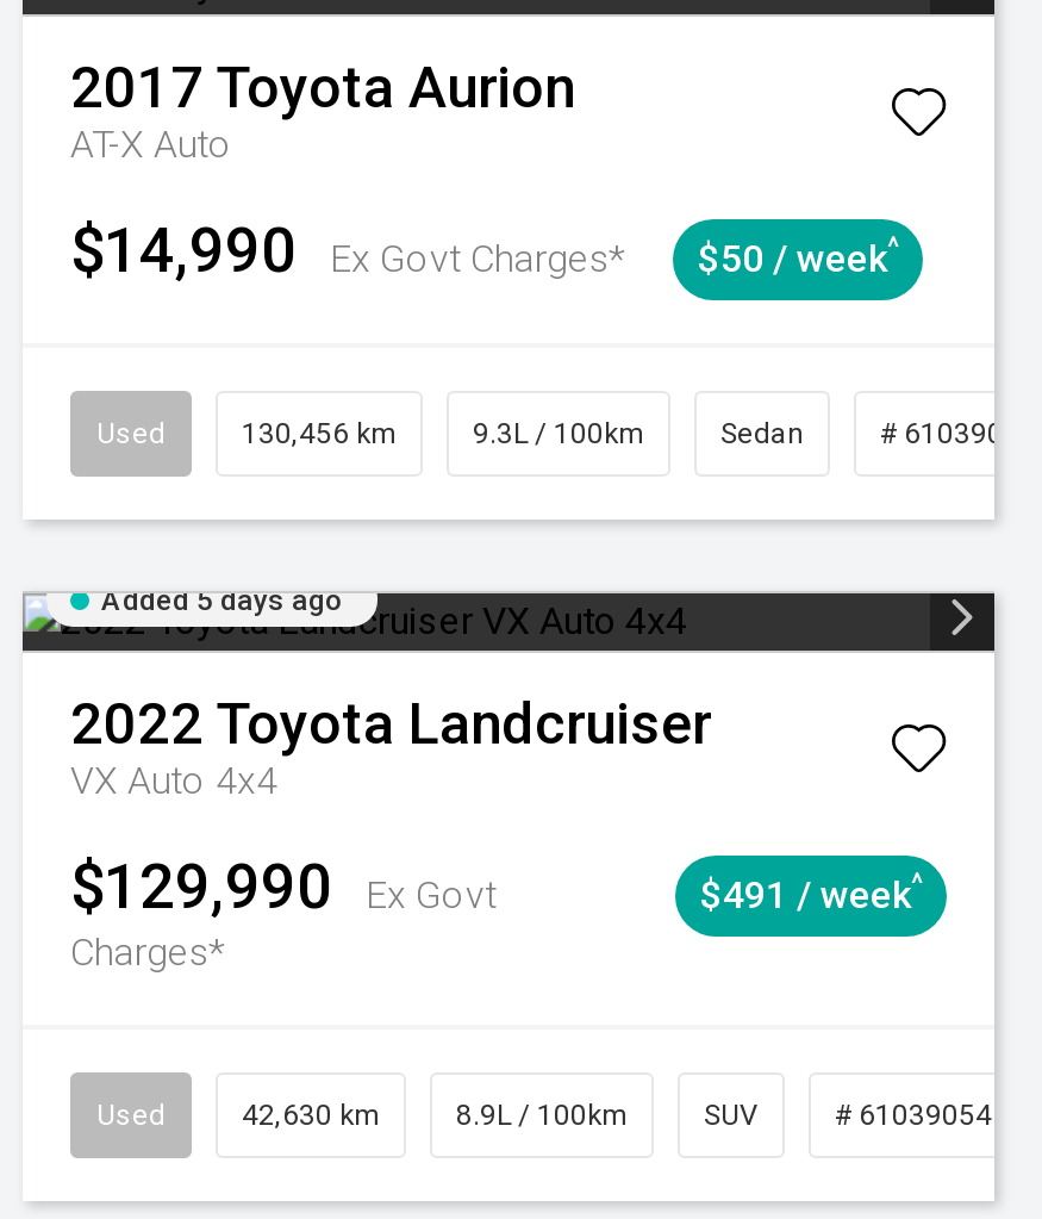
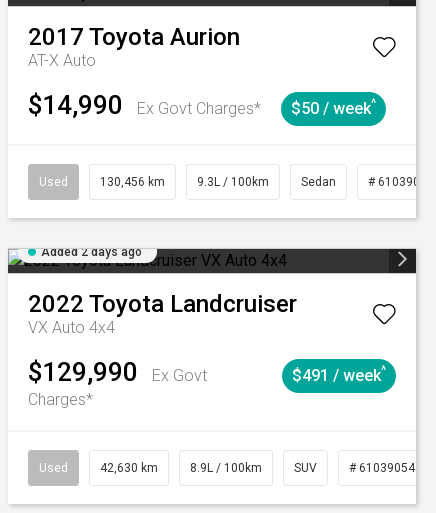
[101,584,342,617] Added 5 days ago -> [41,245,142,259] Added 2 days ago

